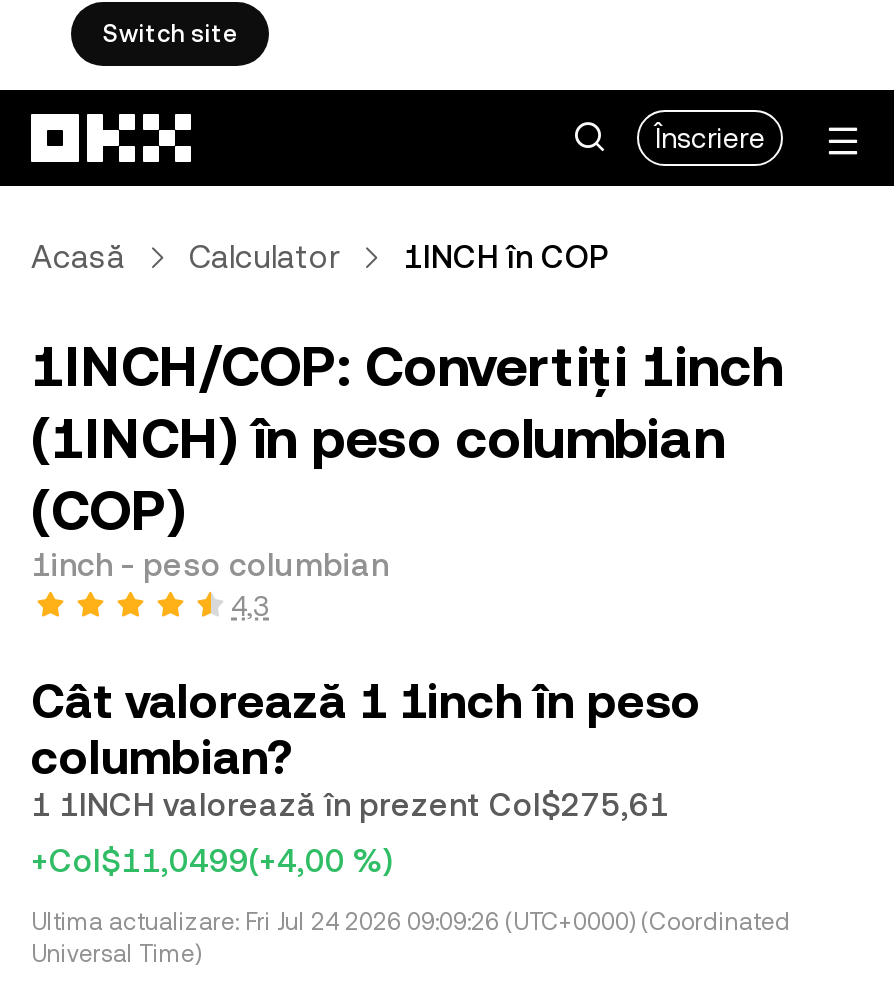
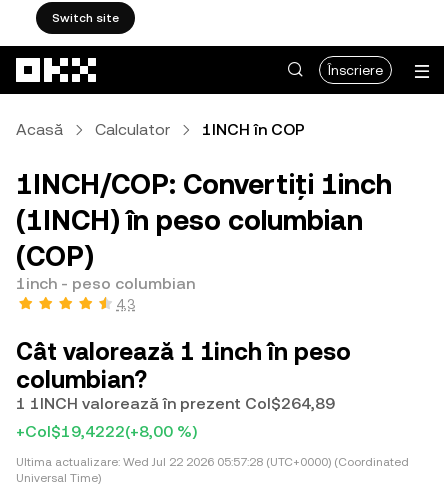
[31,786,669,824] 1 1INCH valorează în prezent Col$275,61 -> [16,394,335,413] 1 1INCH valorează în prezent Col$264,89
[31,842,393,880] +Col$11,0499(+4,00 %) -> [16,422,197,441] +Col$19,4222(+8,00 %)
[31,908,791,936] Ultima actualizare: Fri Jul 24 2026 09:09:26 (UTC+0000) (Coordinated -> [16,455,409,469] Ultima actualizare: Wed Jul 22 2026 05:57:28 (UTC+0000) (Coordinated

